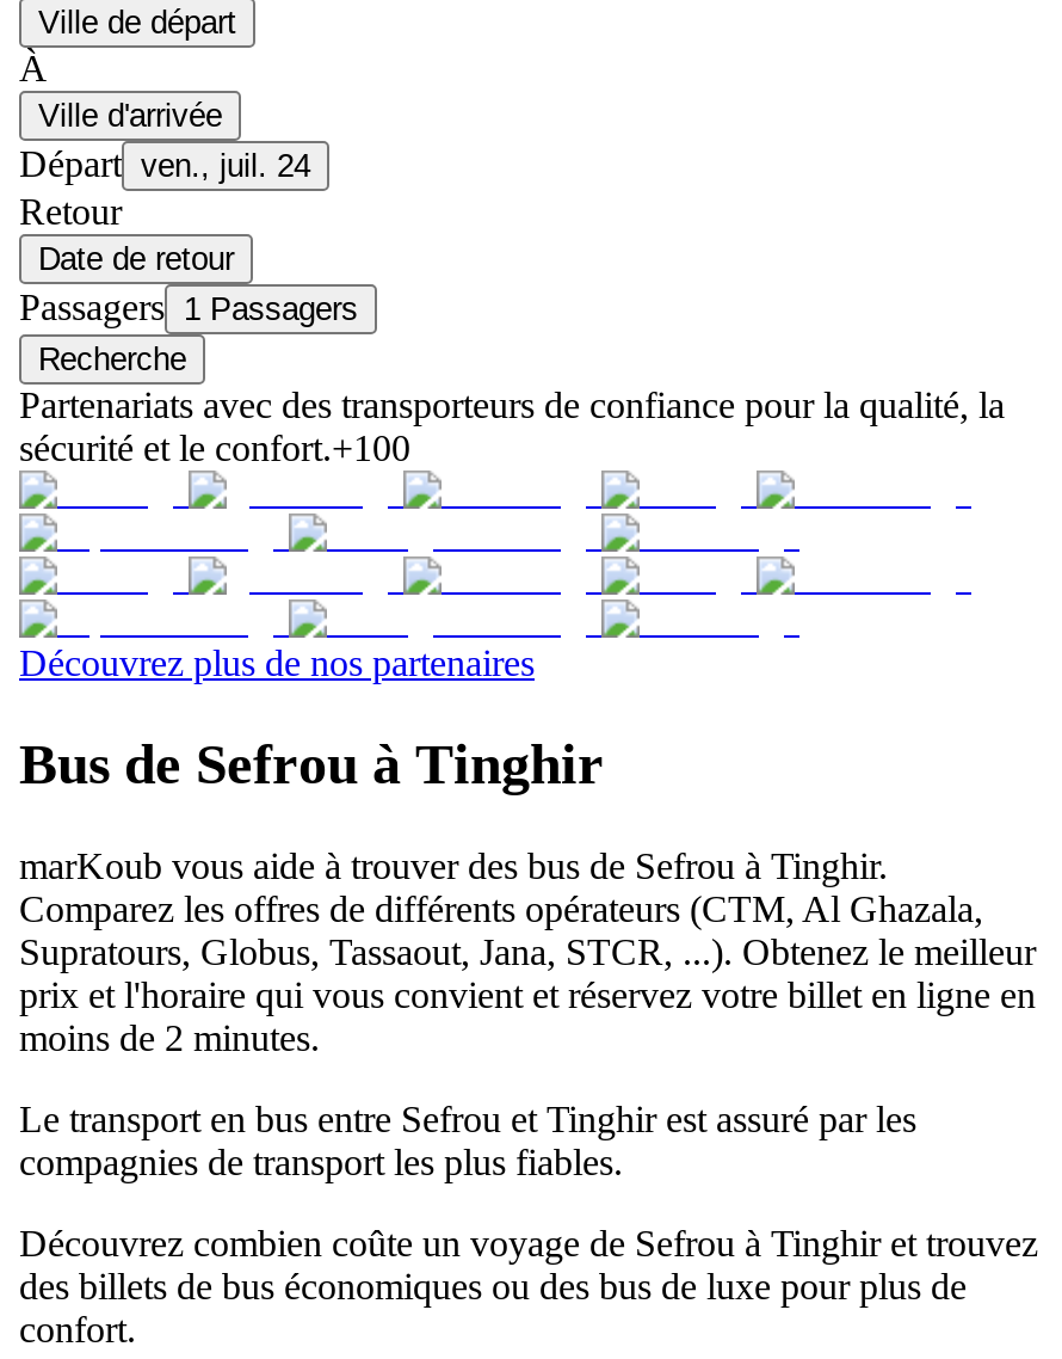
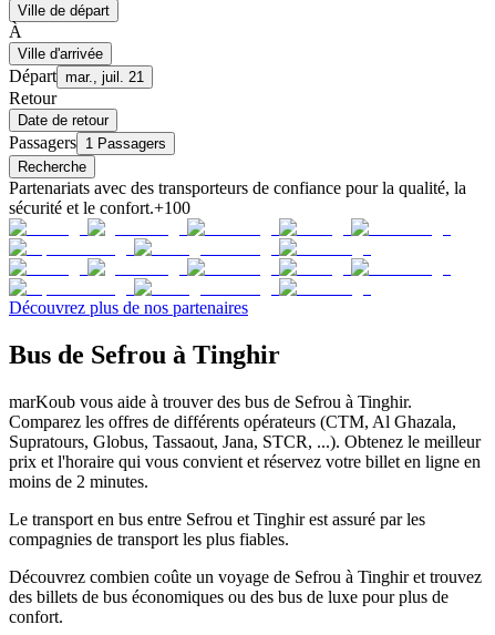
[19,143,310,183] Départ ven., juil. 24 -> [9,66,144,85] Départ mar., juil. 21

